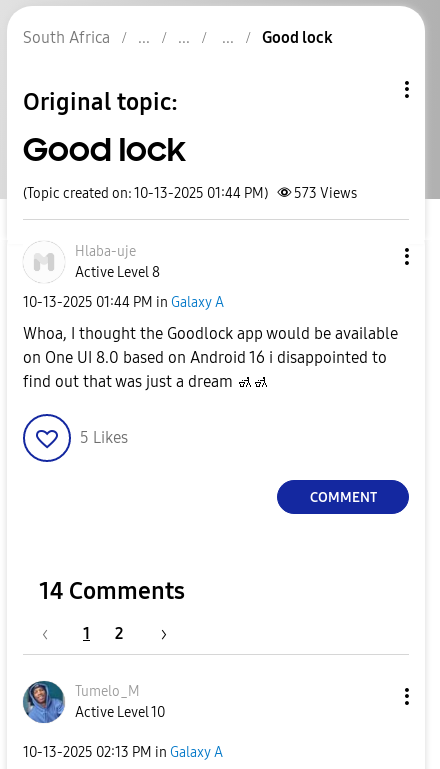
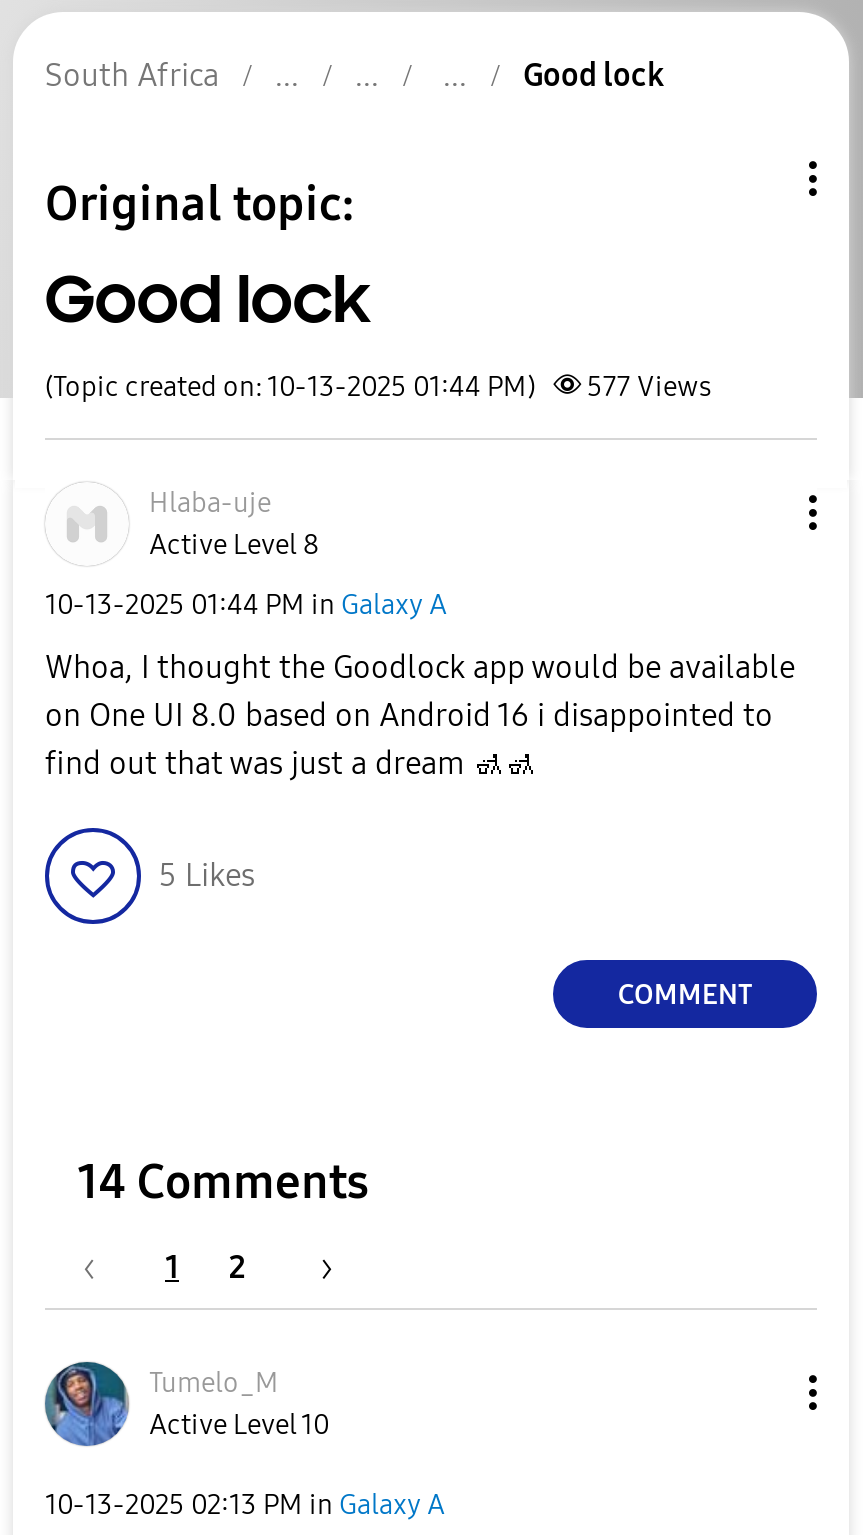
[23,185,357,202] (Topic created on: 10-13-2025 01:44 PM) 573 Views -> [45,370,711,404] (Topic created on: 10-13-2025 01:44 PM) 577 Views

